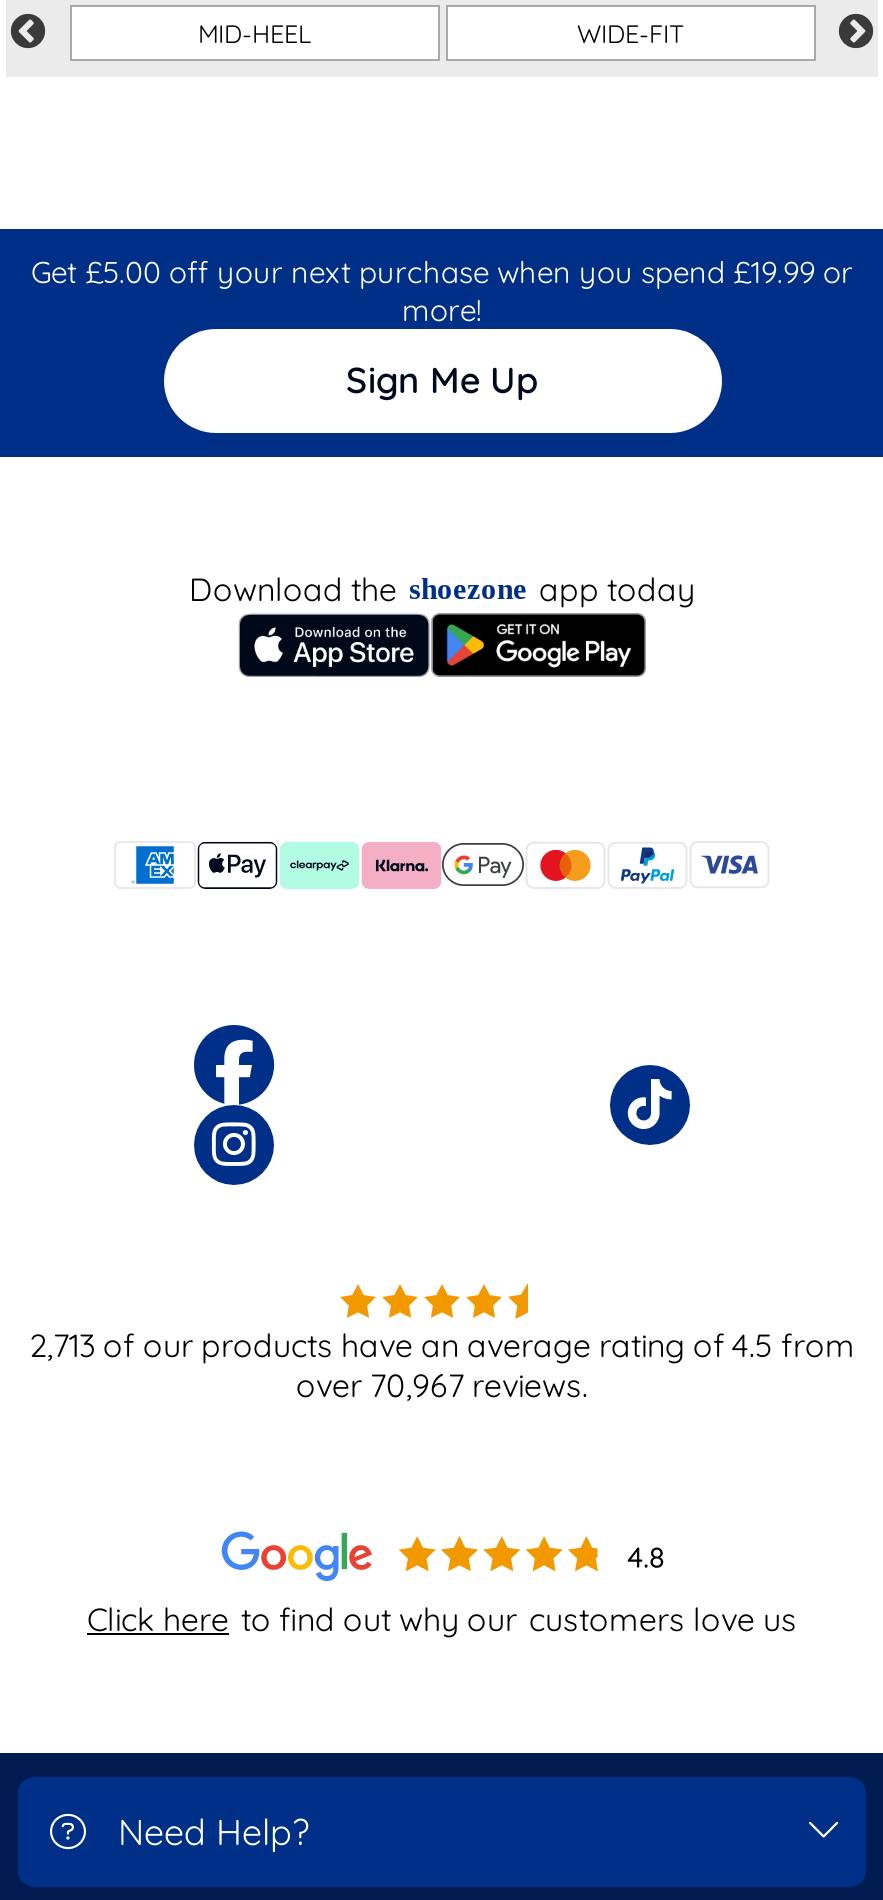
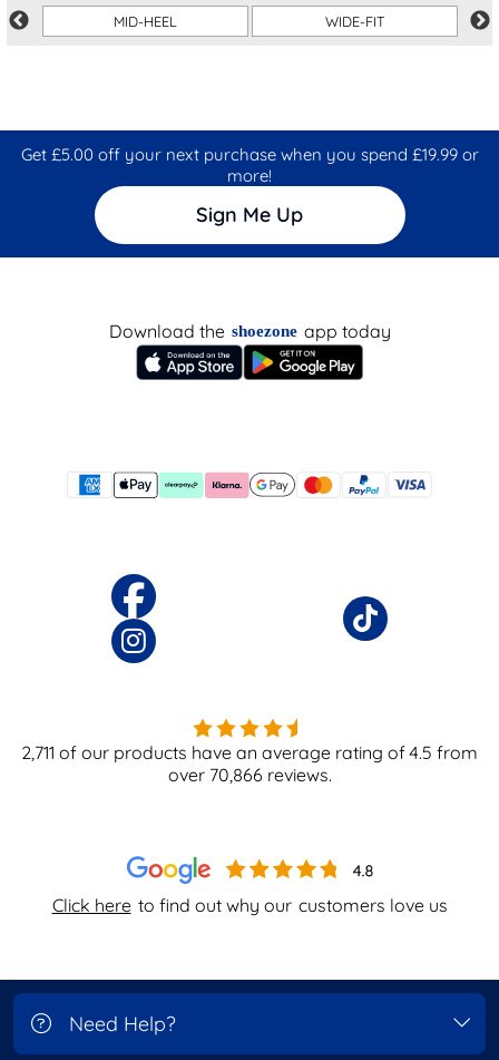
[29,1326,855,1366] 2,713 of our products have an average rating of 4.5 from -> [21,742,478,764] 2,711 of our products have an average rating of 4.5 from
[296,1366,588,1406] over 70,967 reviews. -> [168,764,331,786] over 70,866 reviews.

